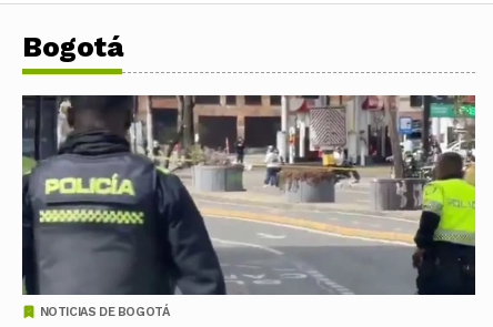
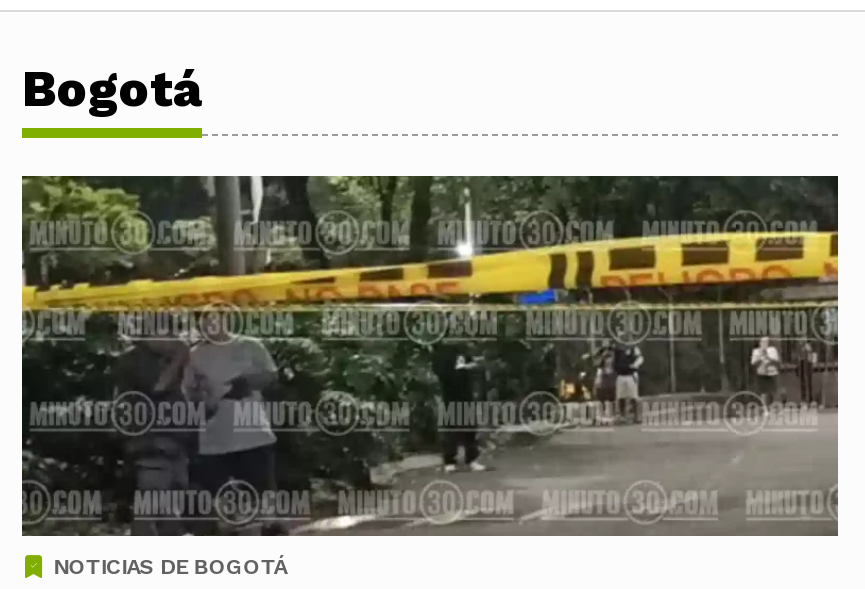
[21,94,476,296] [image] -> [20,174,840,538] [image]

